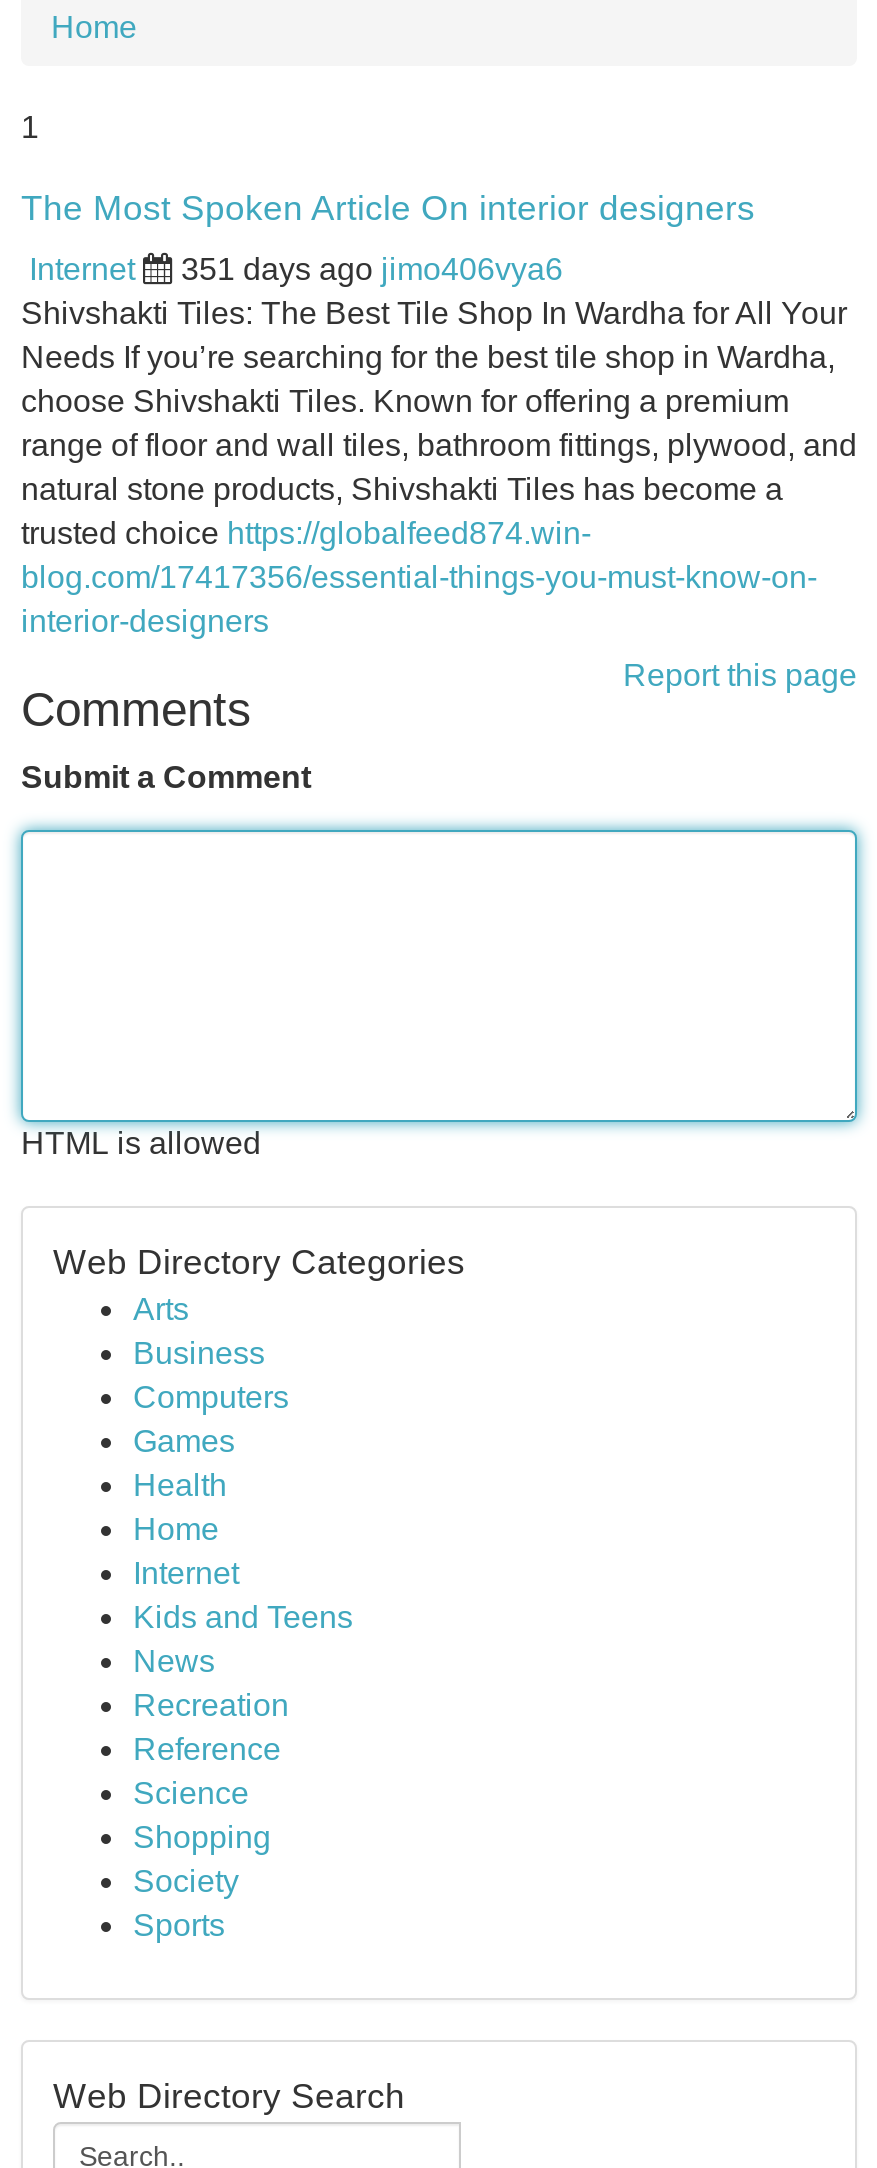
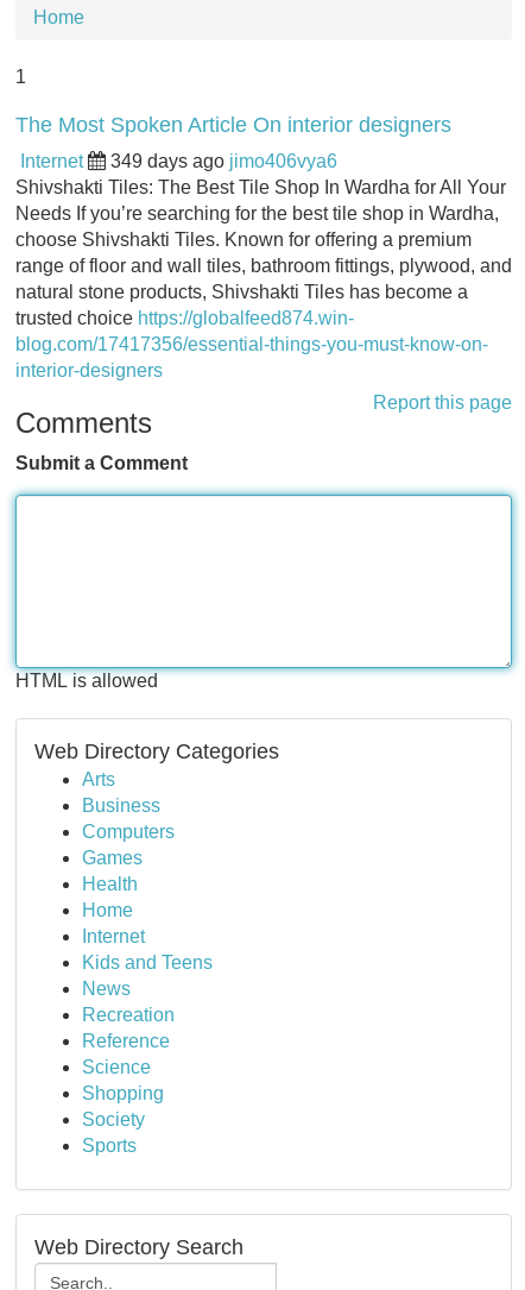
[181,252,563,286] 351 days ago jimo406vya6 -> [110,151,337,171] 349 days ago jimo406vya6

